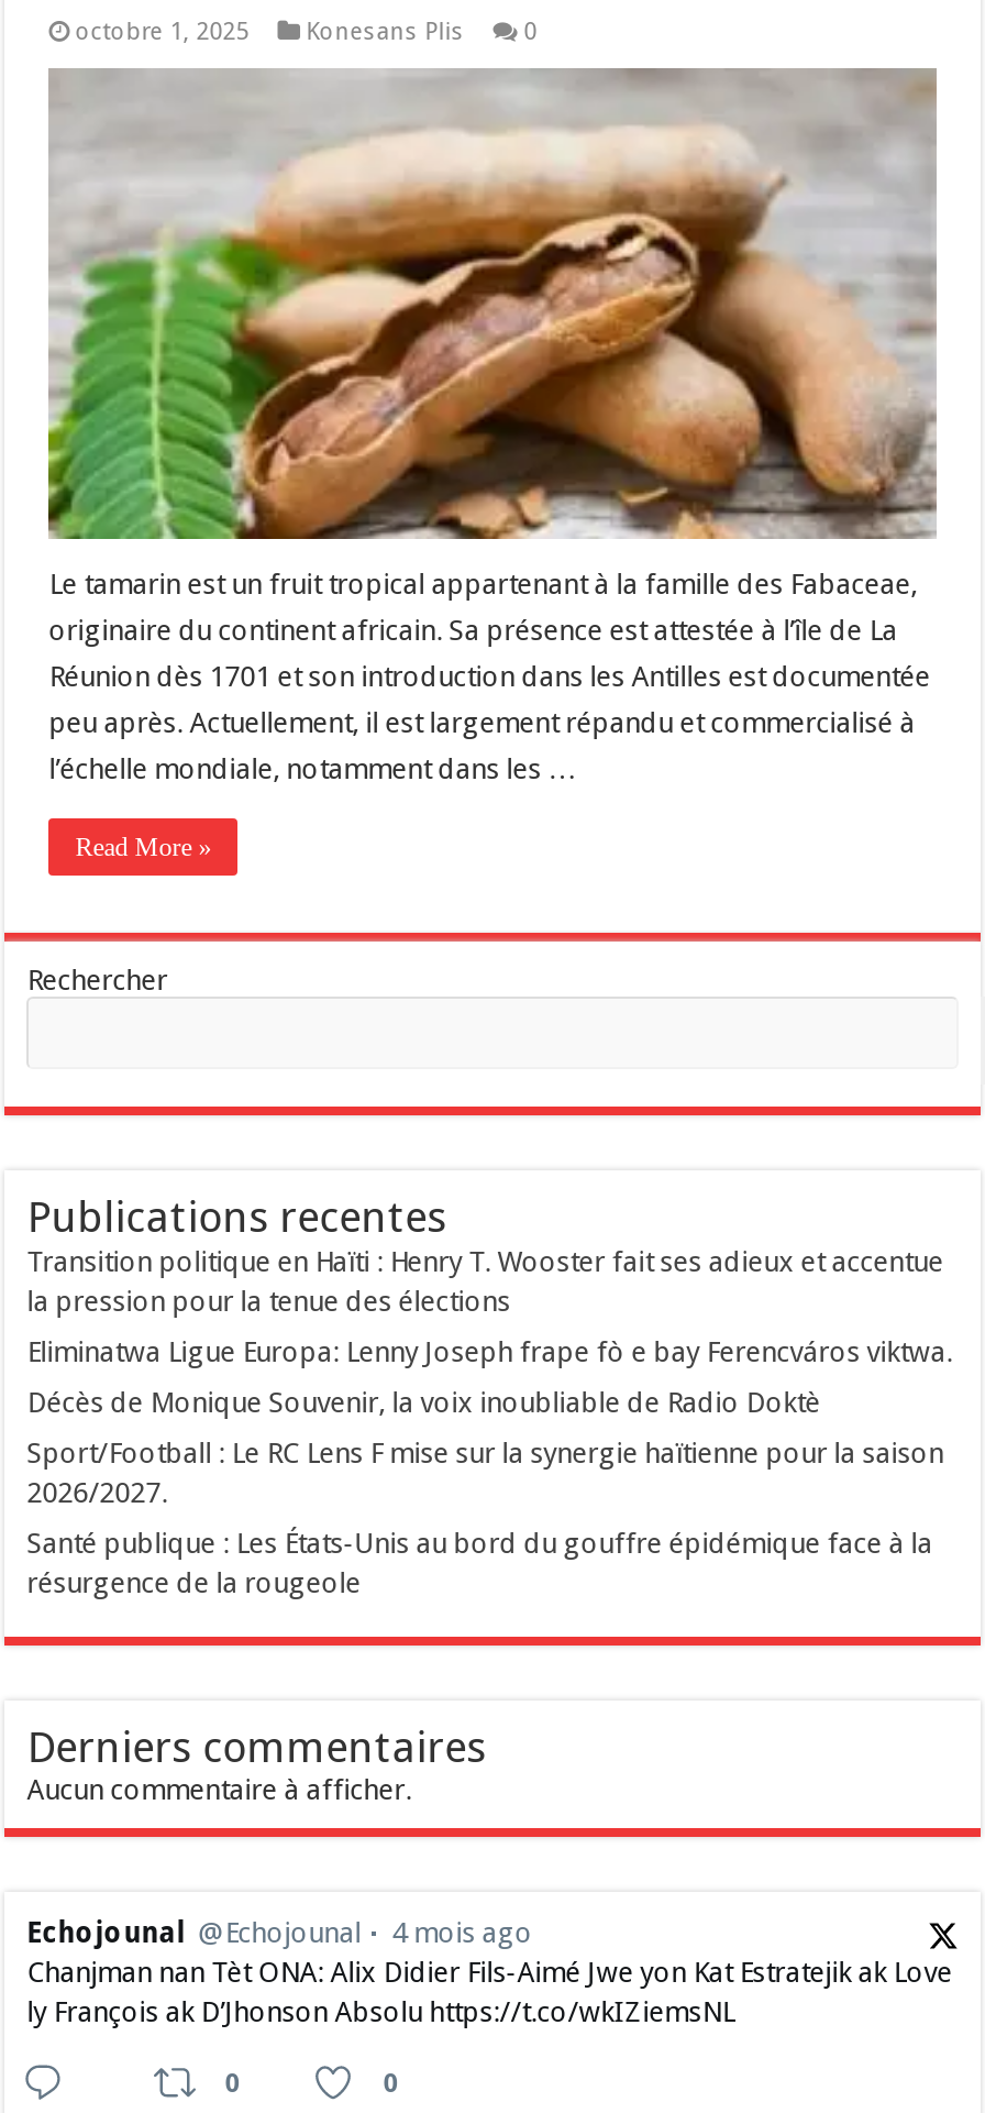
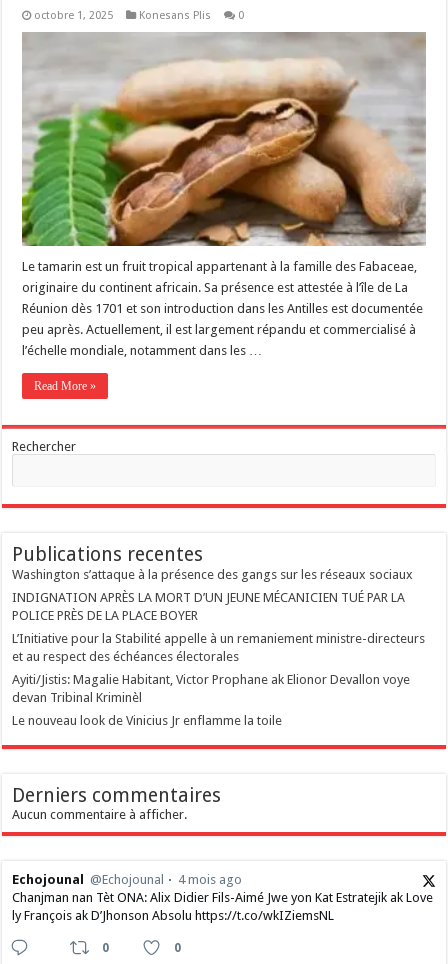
[27,1246,944,1318] Transition politique en Haïti : Henry T. Wooster fait ses adieux et accentue | la pression pour la tenue des élections -> [12,567,413,582] Washington s’attaque à la présence des gangs sur les réseaux sociaux
[27,1336,952,1369] Eliminatwa Ligue Europa: Lenny Joseph frape fò e bay Ferencváros viktwa. -> [12,590,405,623] INDIGNATION APRÈS LA MORT D’UN JEUNE MÉCANICIEN TUÉ PAR LA | POLICE PRÈS DE LA PLACE BOYER
[27,1387,821,1420] Décès de Monique Souvenir, la voix inoubliable de Radio Doktè -> [12,631,425,664] L’Initiative pour la Stabilité appelle à un remaniement ministre-directeurs | et au respect des échéances électorales
[27,1437,944,1510] Sport/Football : Le RC Lens F mise sur la synergie haïtienne pour la saison | 2026/2027. -> [12,672,410,705] Ayiti/Jistis: Magalie Habitant, Victor Prophane ak Elionor Devallon voye | devan Tribinal Kriminèl
[27,1527,933,1600] Santé publique : Les États-Unis au bord du gouffre épidémique face à la | résurgence de la rougeole -> [12,713,282,728] Le nouveau look de Vinicius Jr enflamme la toile

